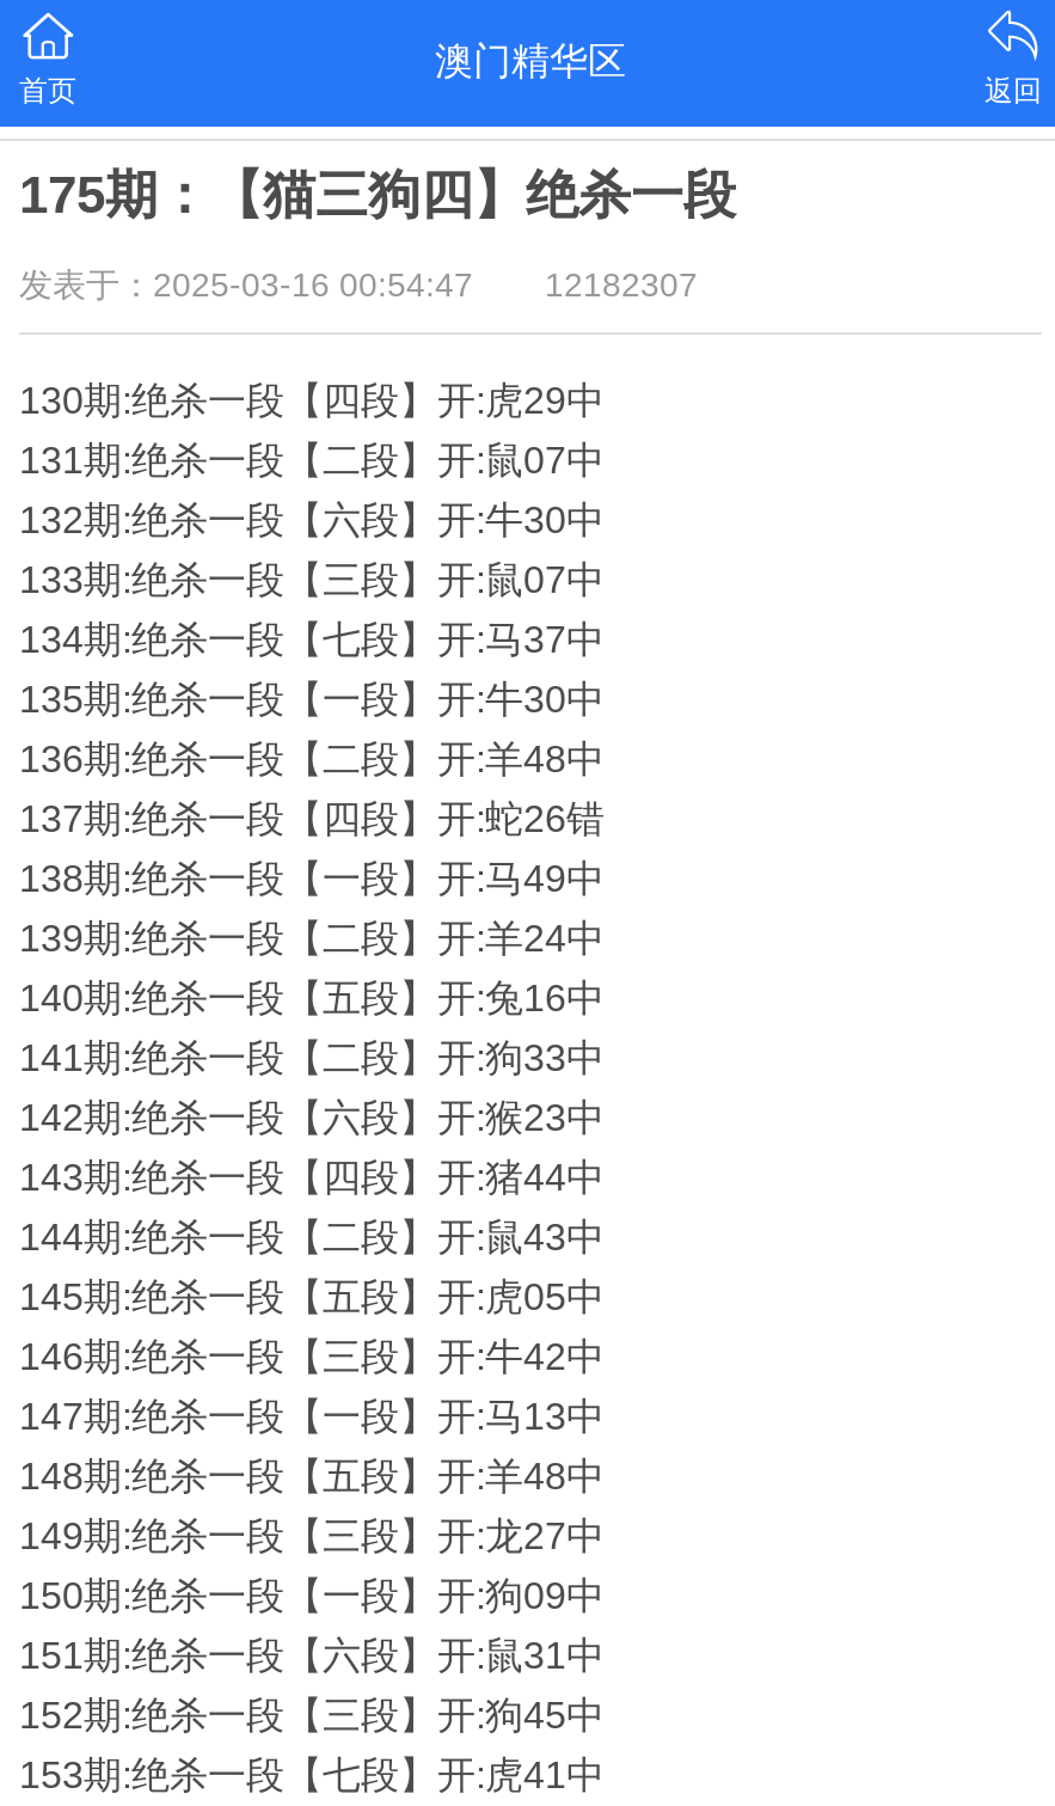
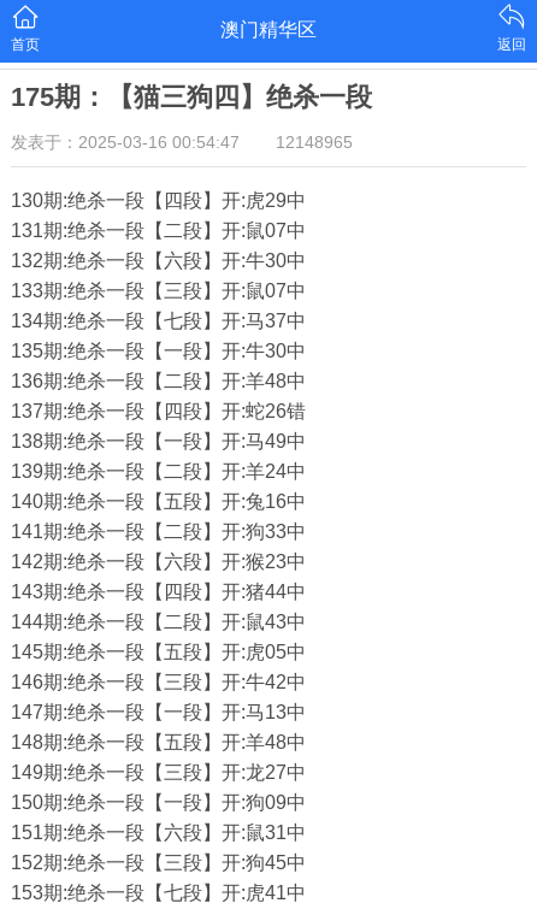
[19,265,698,304] 发表于：2025-03-16 00:54:47 12182307 -> [11,132,353,152] 发表于：2025-03-16 00:54:47 12148965

